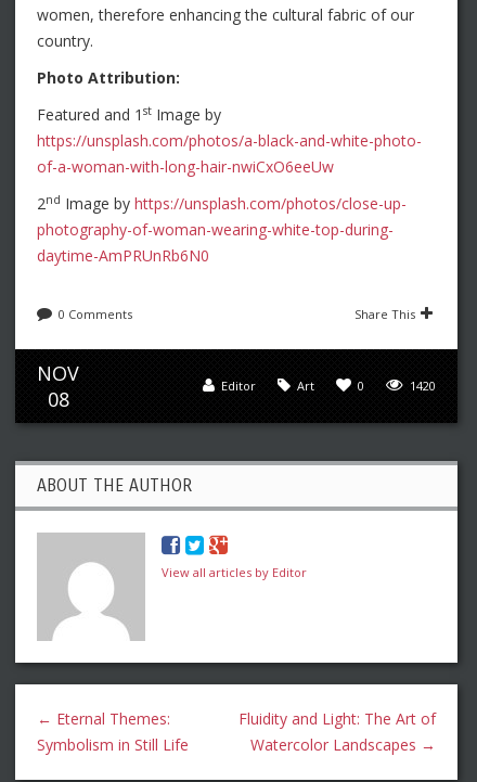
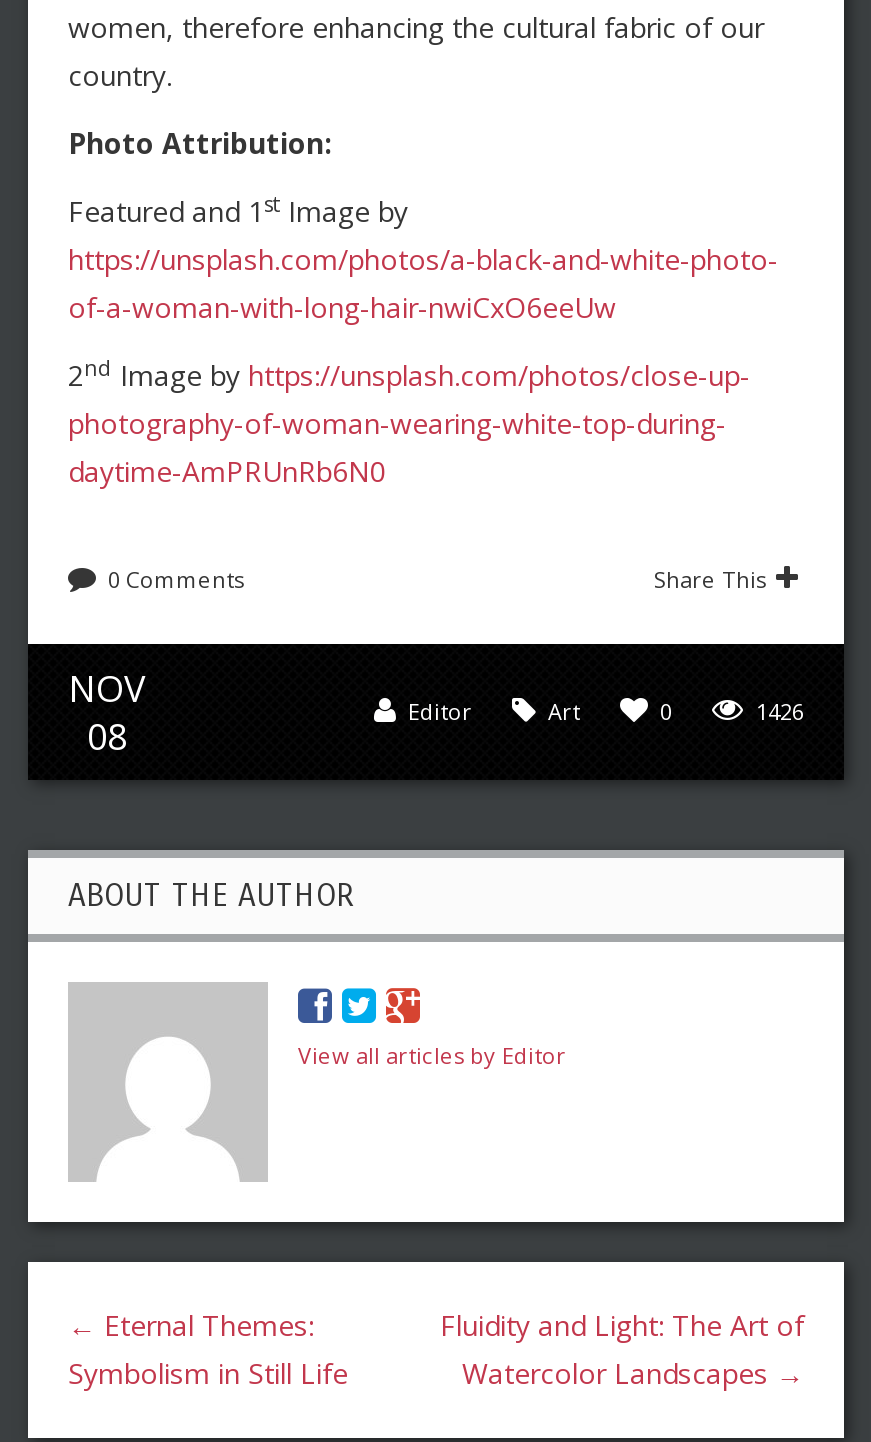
[407,377,436,393] 1420 -> [750,696,804,726] 1426

